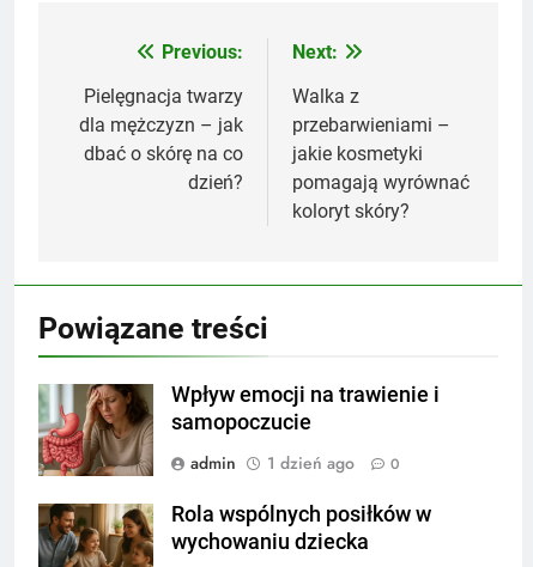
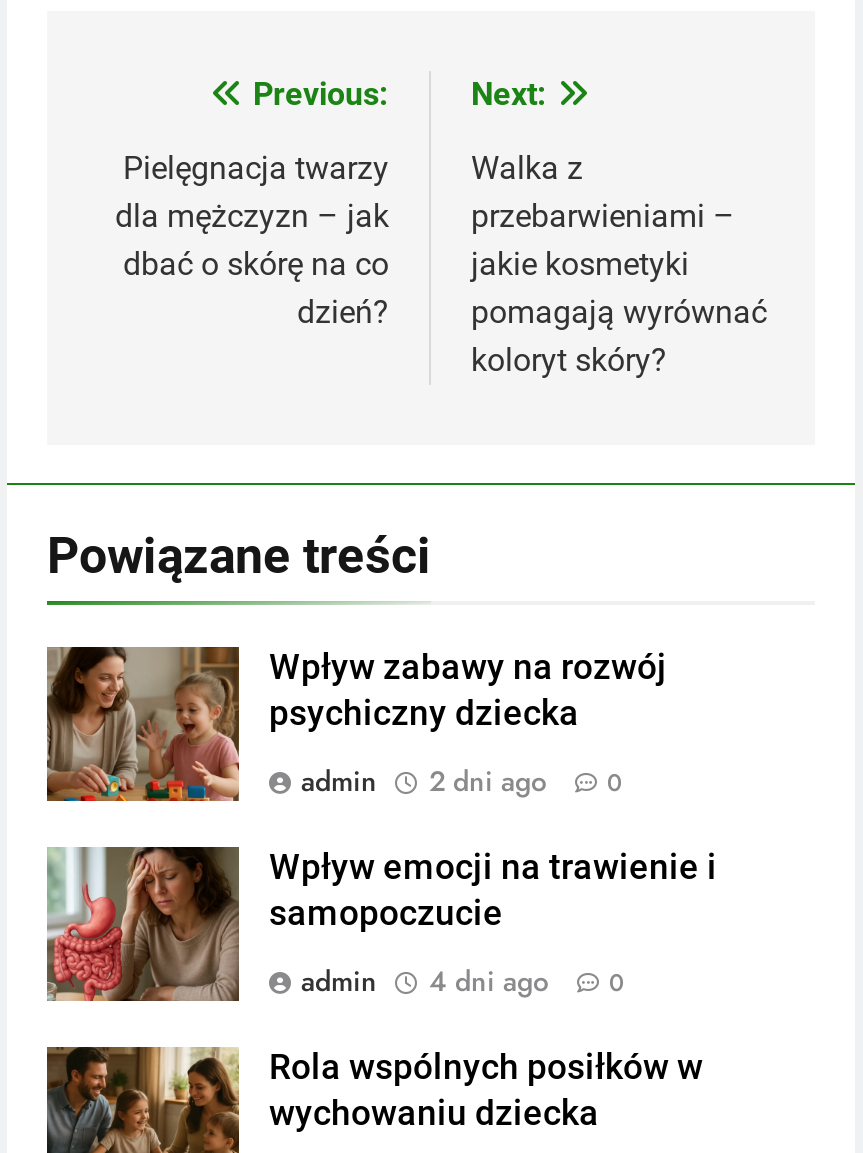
none -> [47,645,667,803] [image] | Wpływ zabawy na rozwój | psychiczny dziecka | admin | 2 dni ago | 0
[190,451,400,475] admin 1 dzień ago 0 -> [301,960,625,1000] admin 4 dni ago 0

